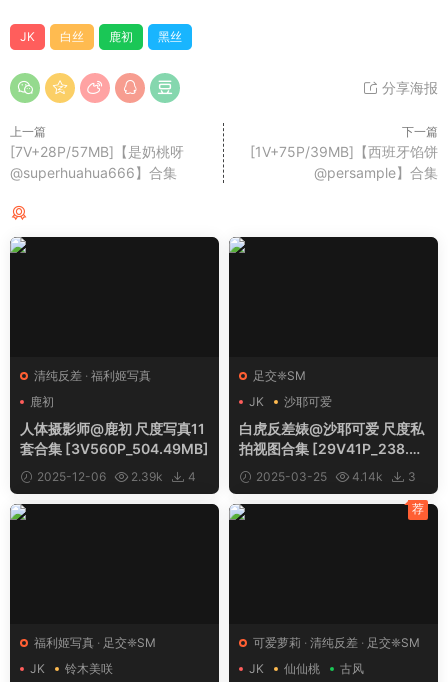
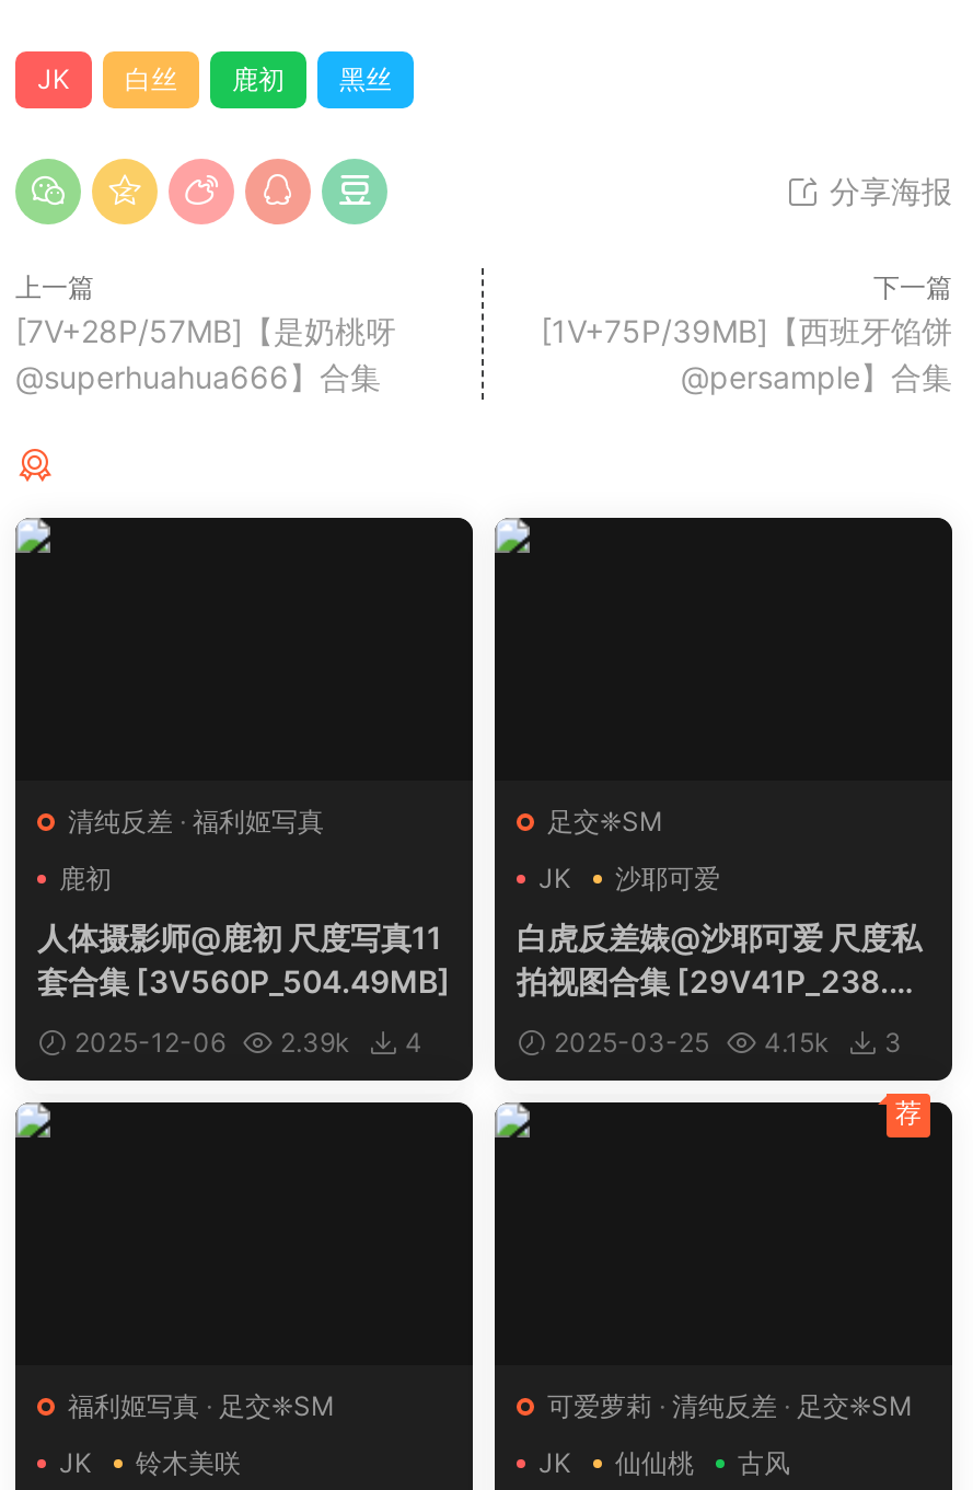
[349,469,383,484] 4.14k -> [757,1026,830,1059] 4.15k

